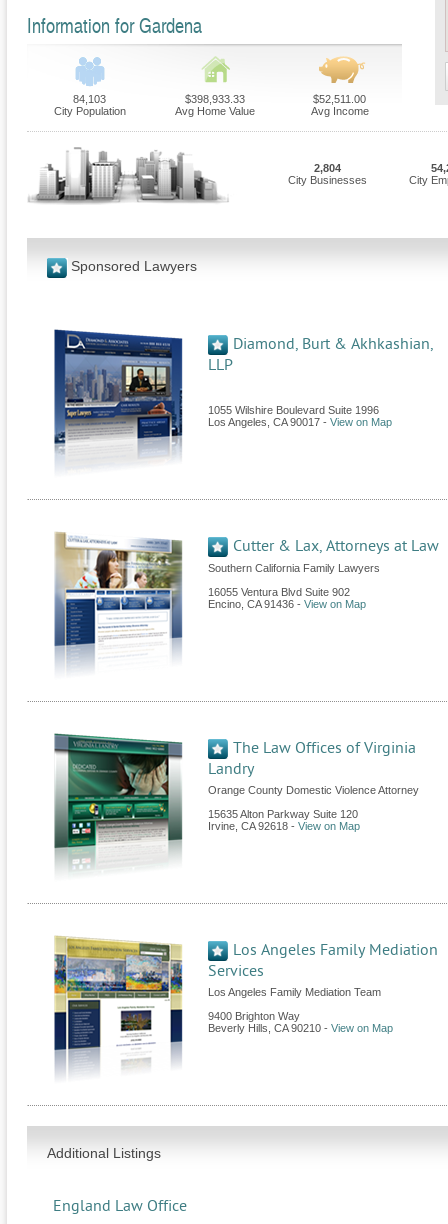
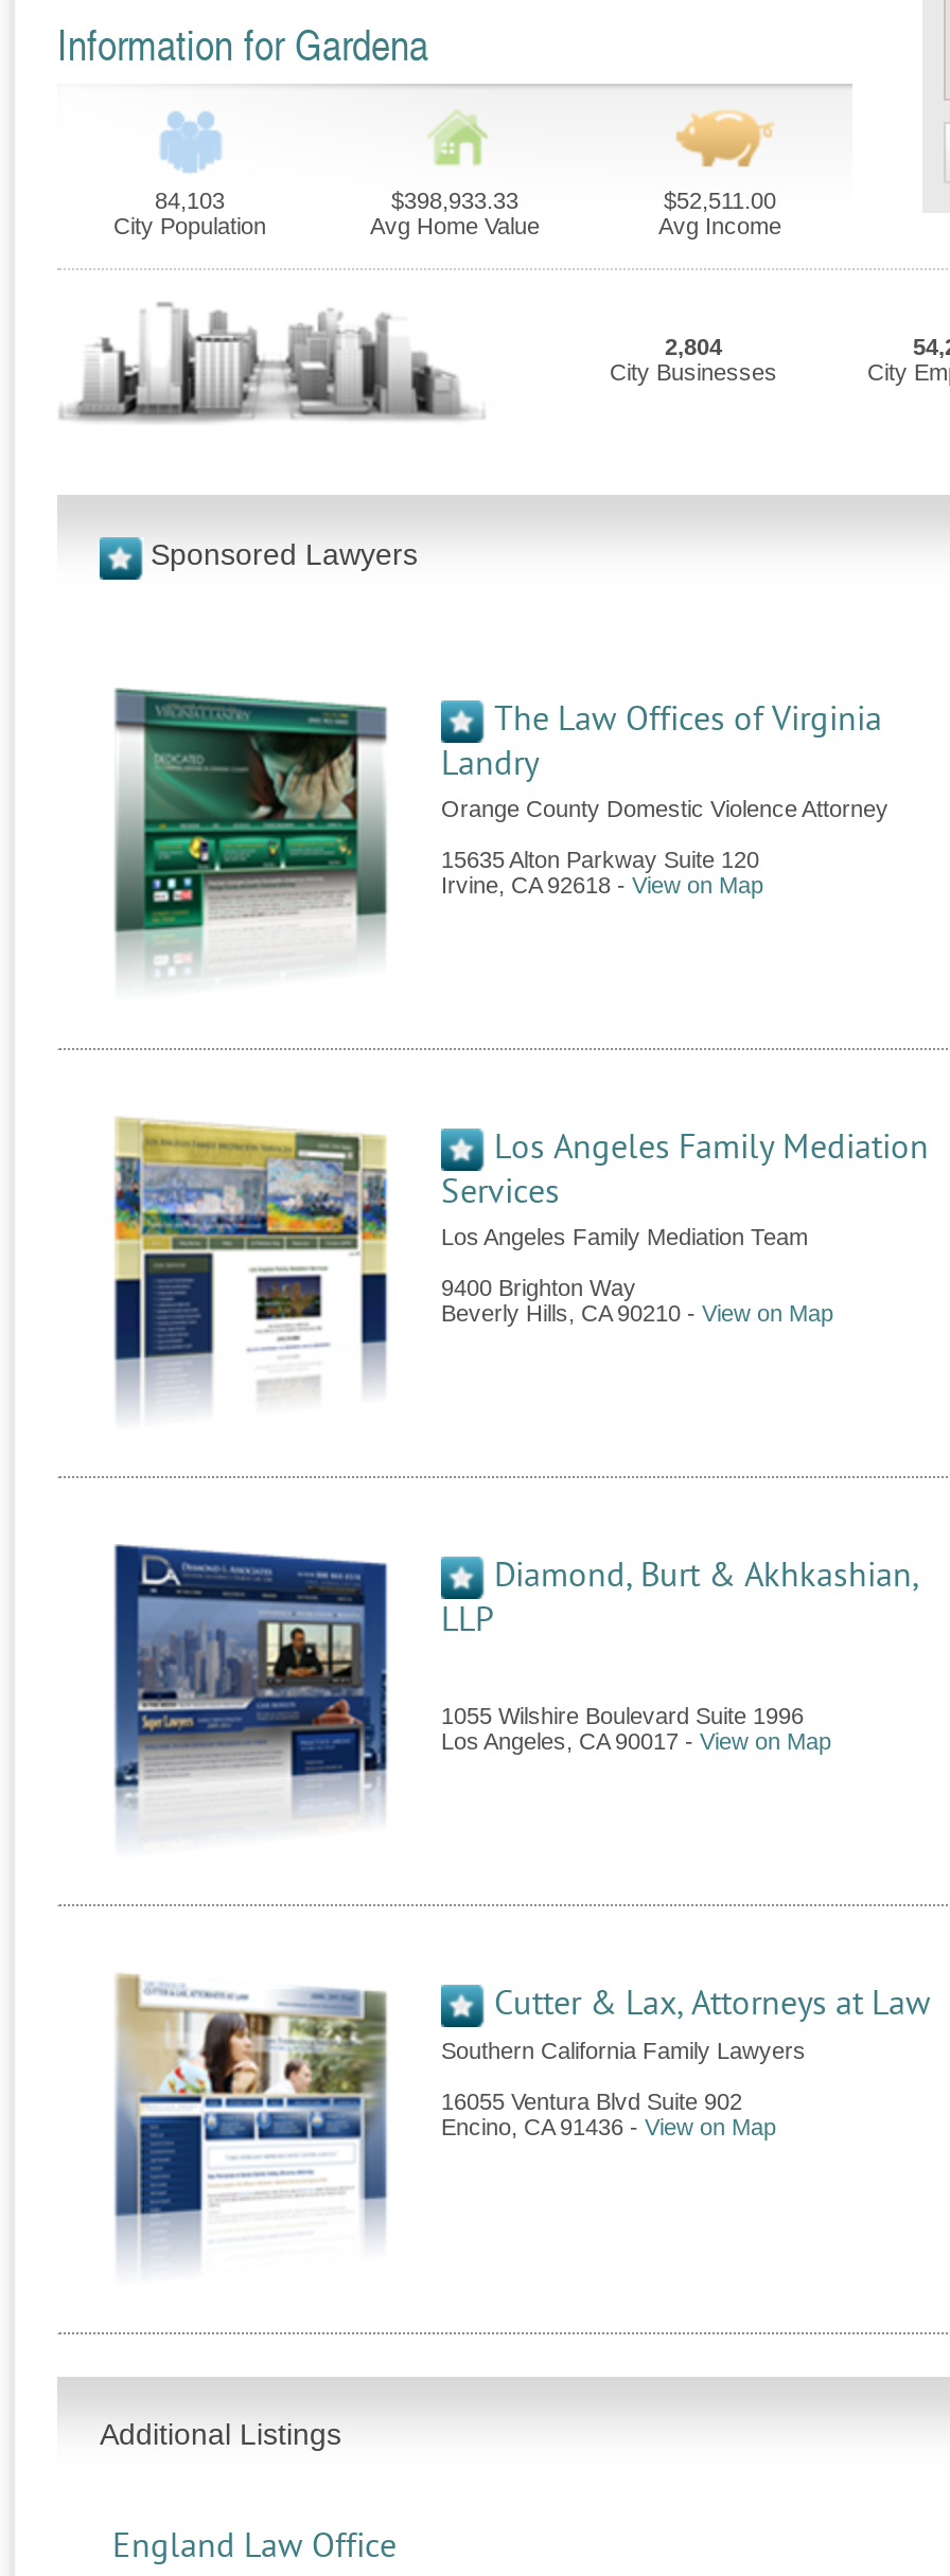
moved [53,330,433,453] -> [112,1546,918,1807]: [image] | Diamond, Burt & Akhkashian, | LLP | 1055 Wilshire Boulevard Suite 1996 | Los Angeles, CA 90017 - View on Map
moved [54,534,439,652] -> [115,1980,931,2226]: [image] | Cutter & Lax, Attorneys at Law | Southern California Family Lawyers | 16055 Ventura Blvd Suite 902 | Encino, CA 91436 - View on Map
moved [53,733,438,1034] -> [112,688,929,1326]: [image] | The Law Offices of Virginia | Landry | ... | 9400 Brighton Way | Beverly Hills, CA 90210 - View on Map

